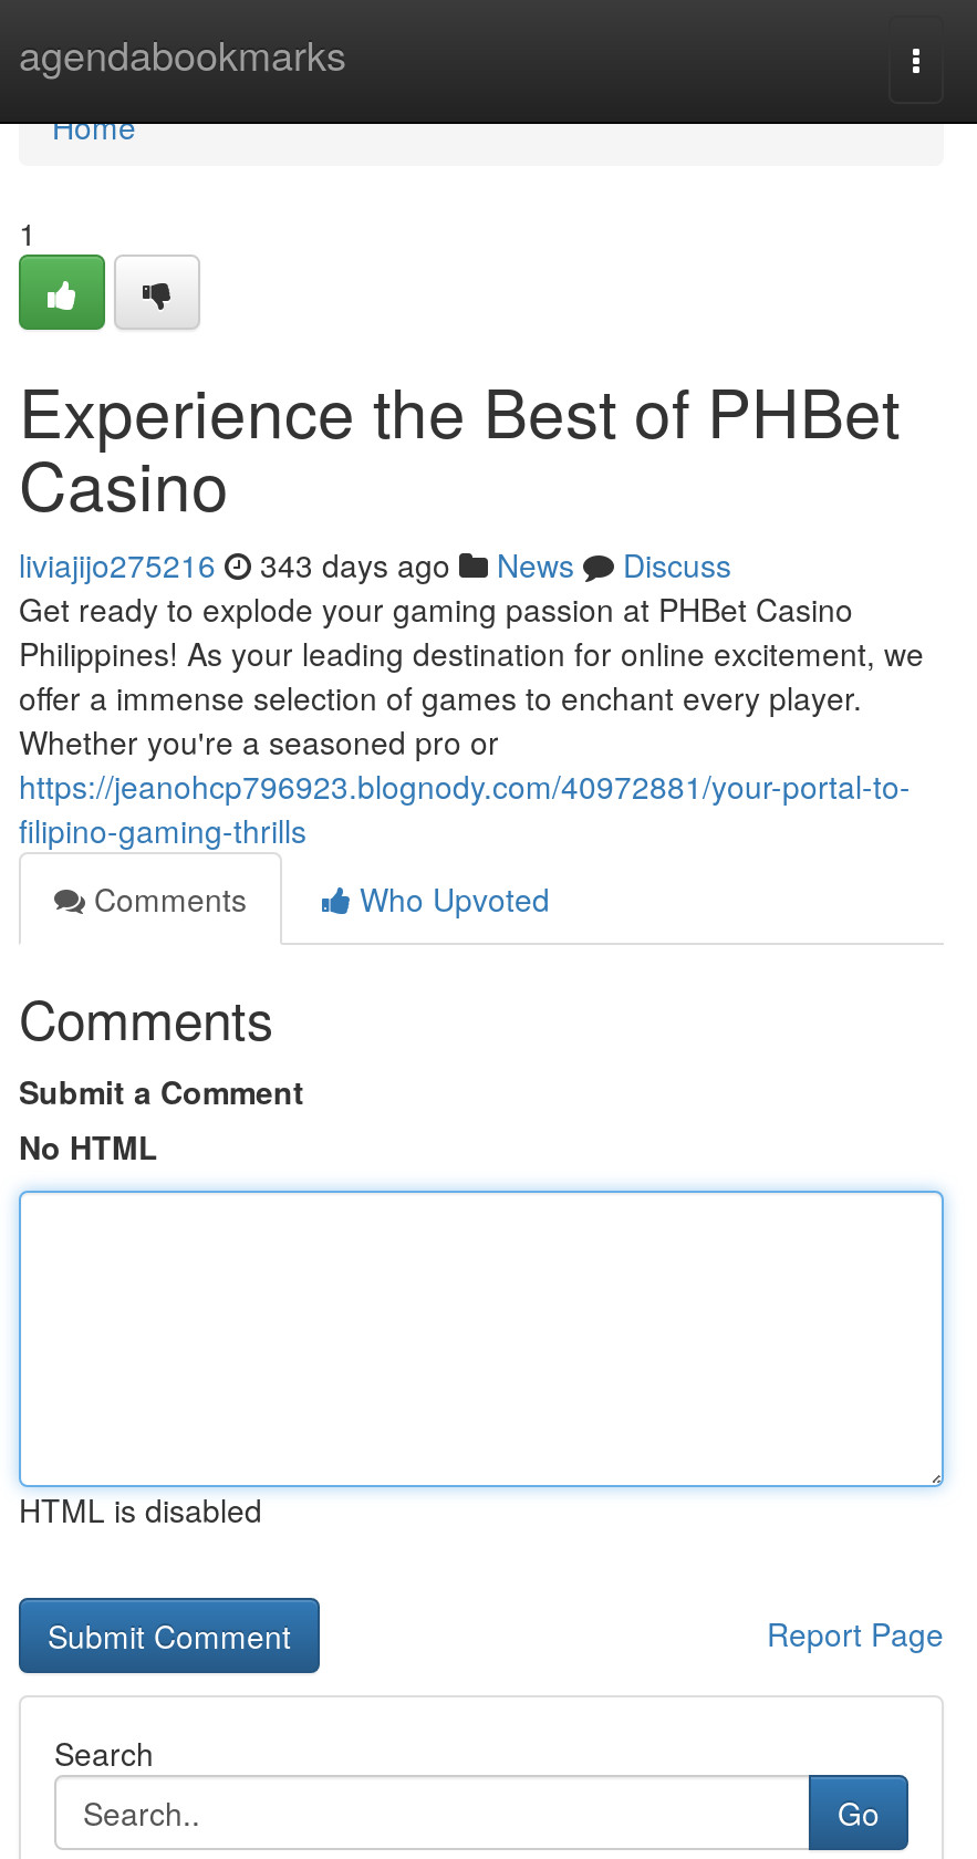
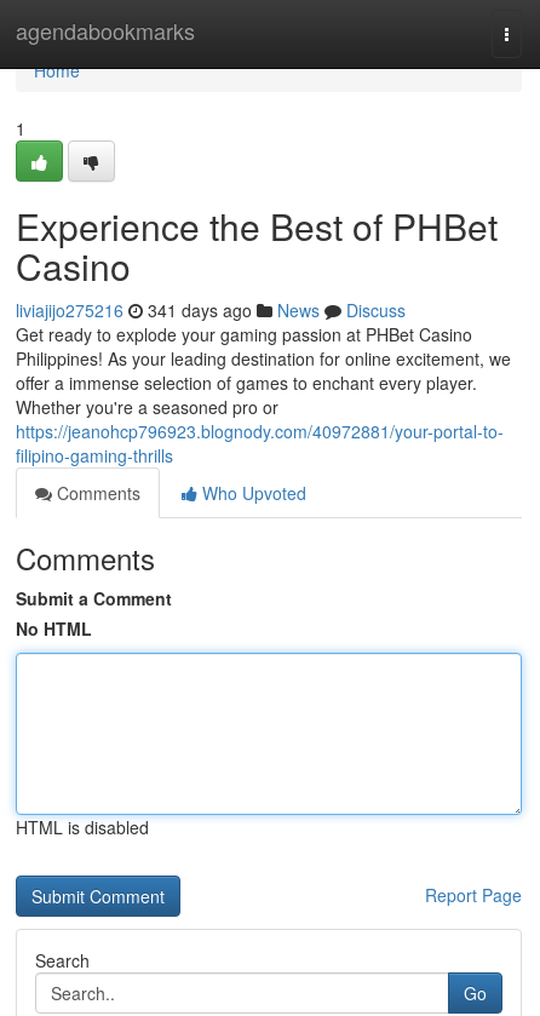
[19,542,731,586] liviajijo275216 343 days ago News Discuss -> [16,298,406,322] liviajijo275216 341 days ago News Discuss

